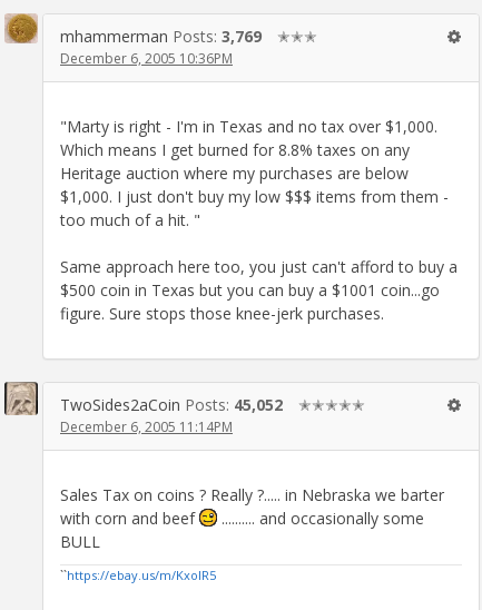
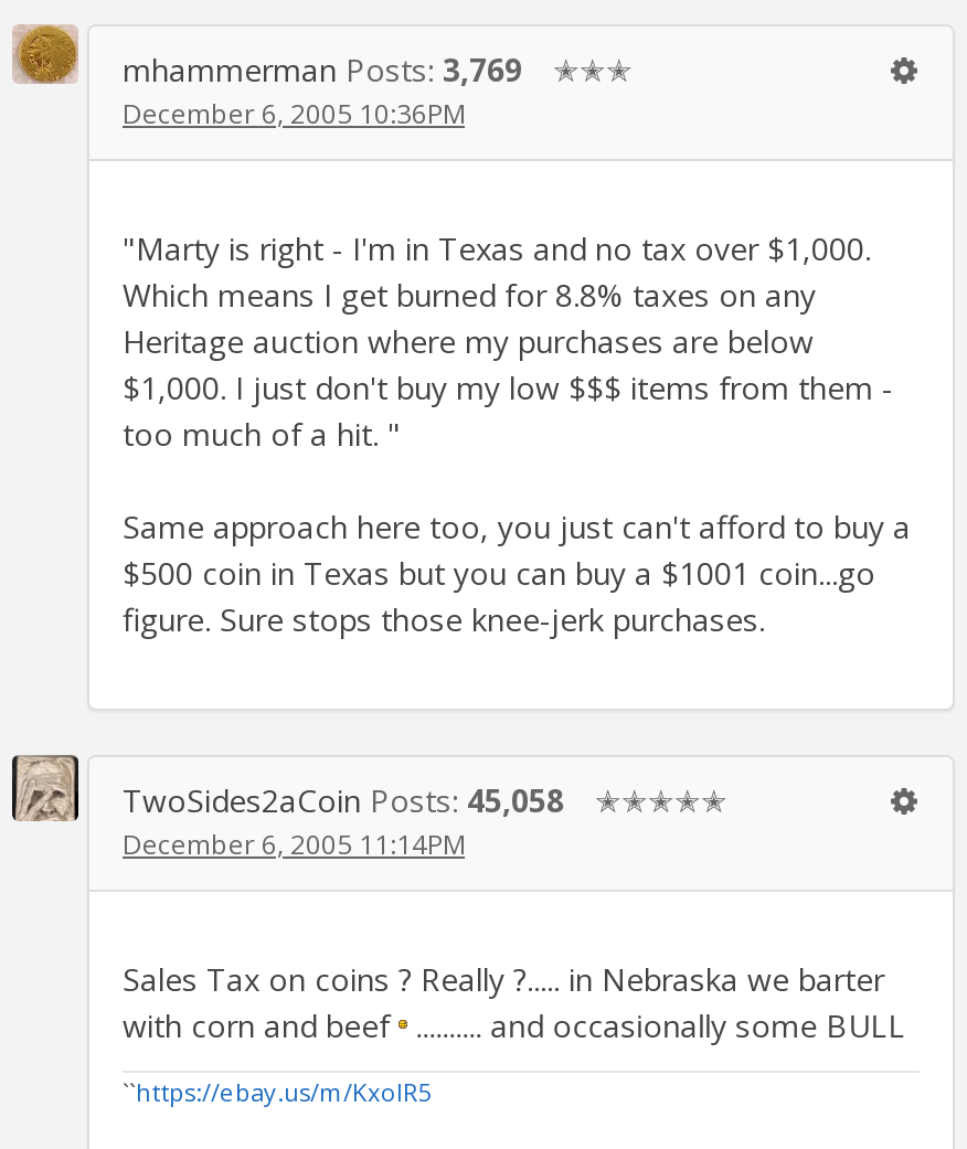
[60,394,283,415] TwoSides2aCoin Posts: 45,052 -> [123,779,564,821] TwoSides2aCoin Posts: 45,058

